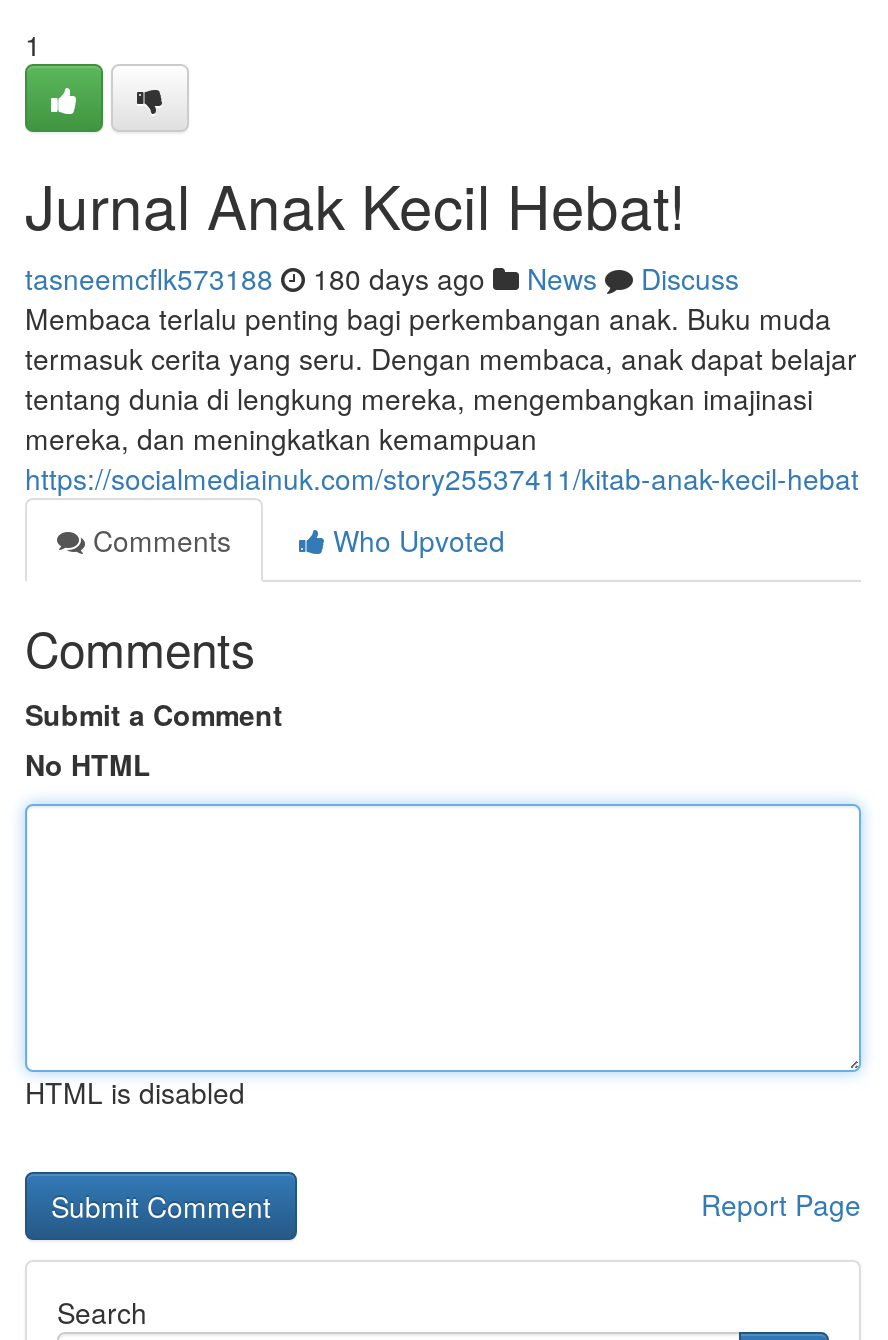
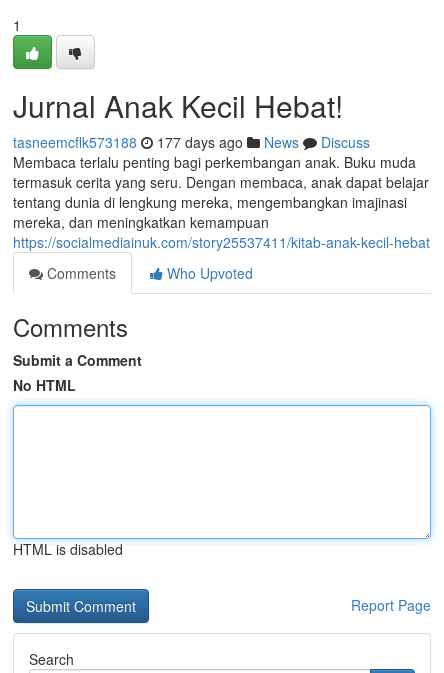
[25,258,739,298] tasneemcflk573188 180 days ago News Discuss -> [13,132,370,152] tasneemcflk573188 177 days ago News Discuss

